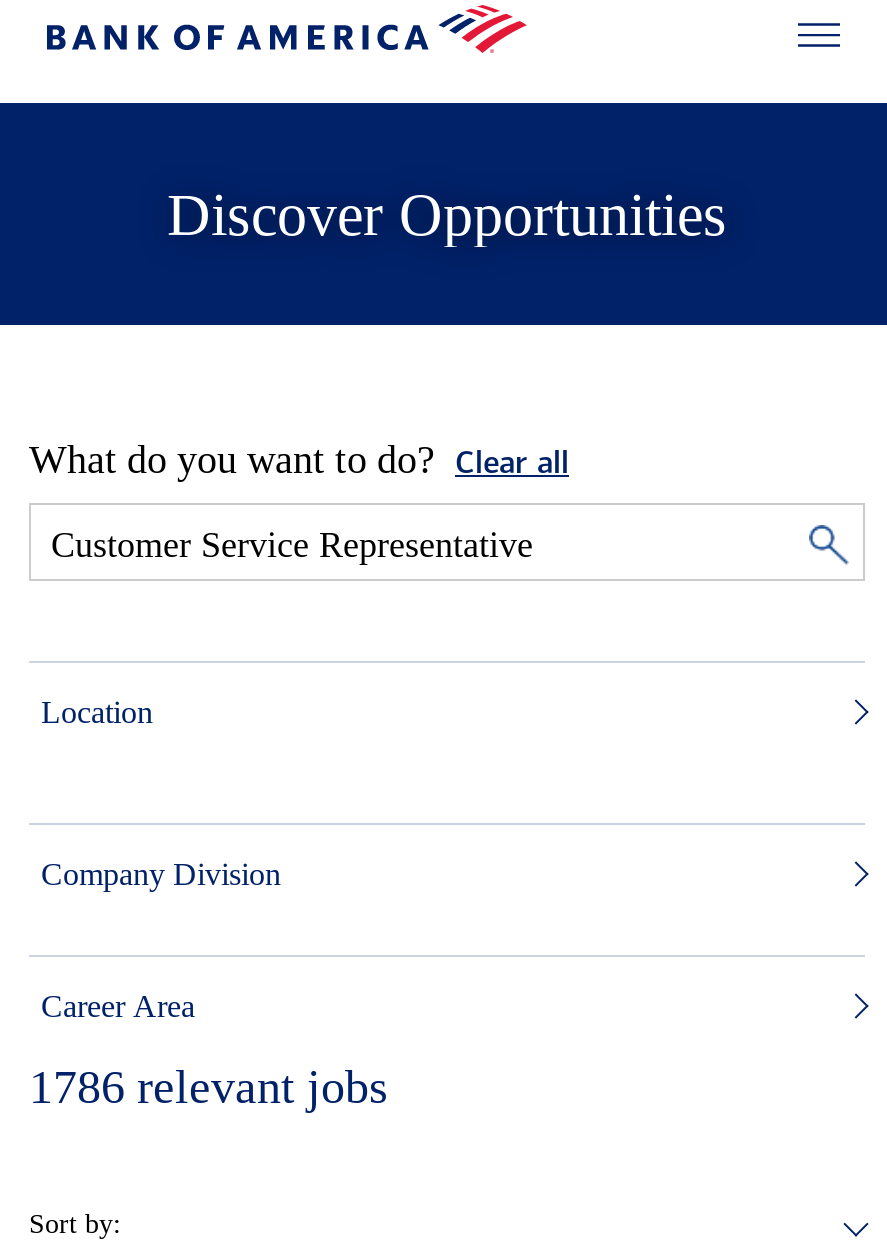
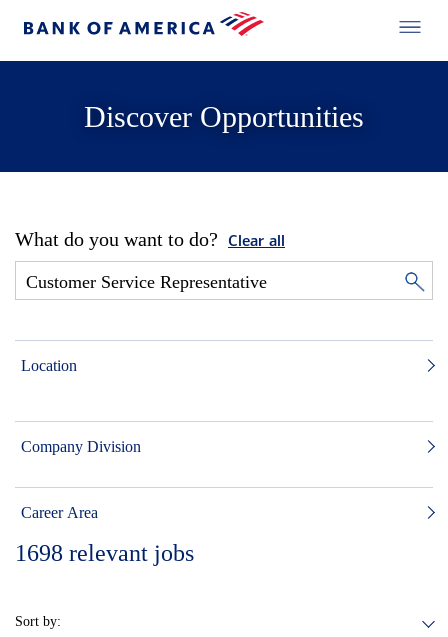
[29,1061,387,1113] 1786 relevant jobs -> [15,540,194,566] 1698 relevant jobs

